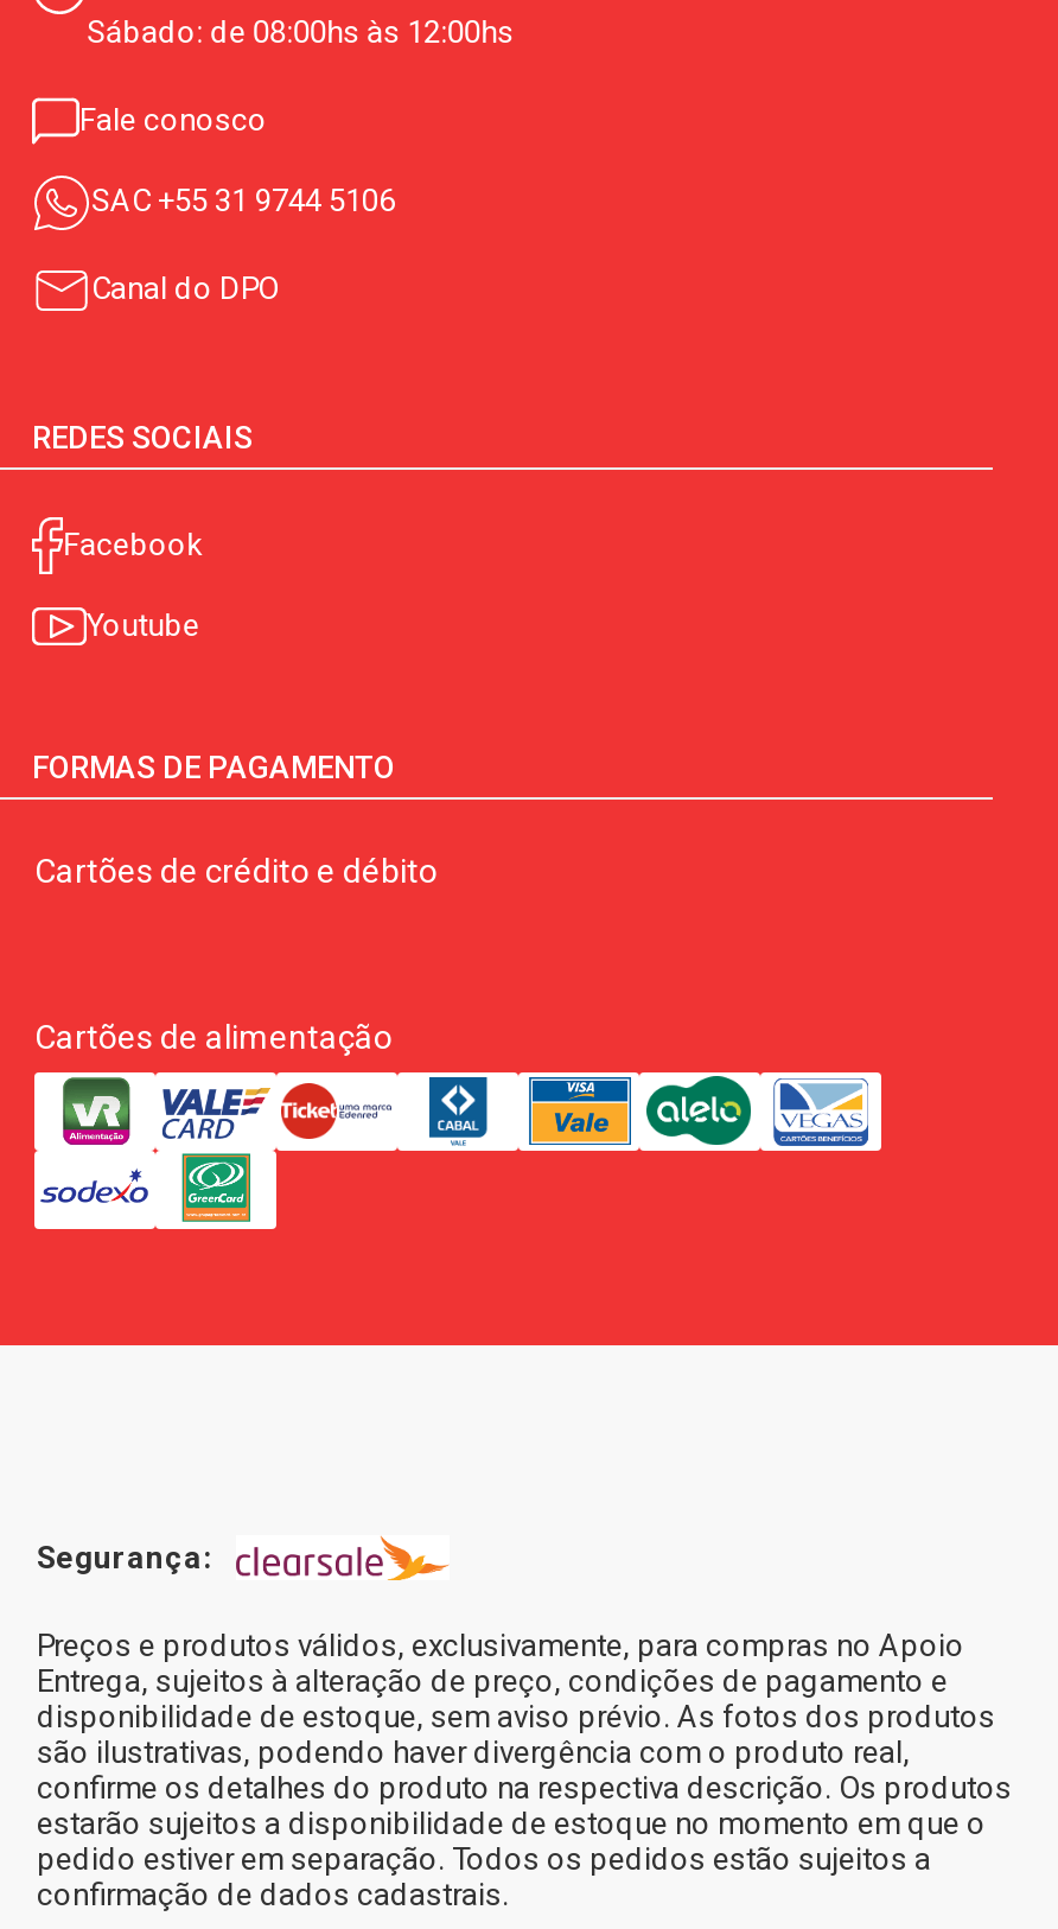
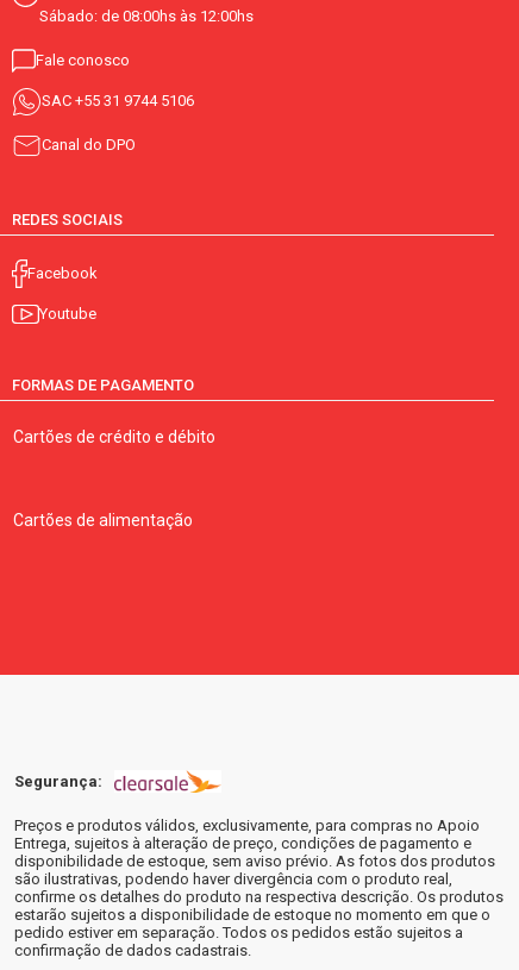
[32,1070,884,1231] [image] -> none

